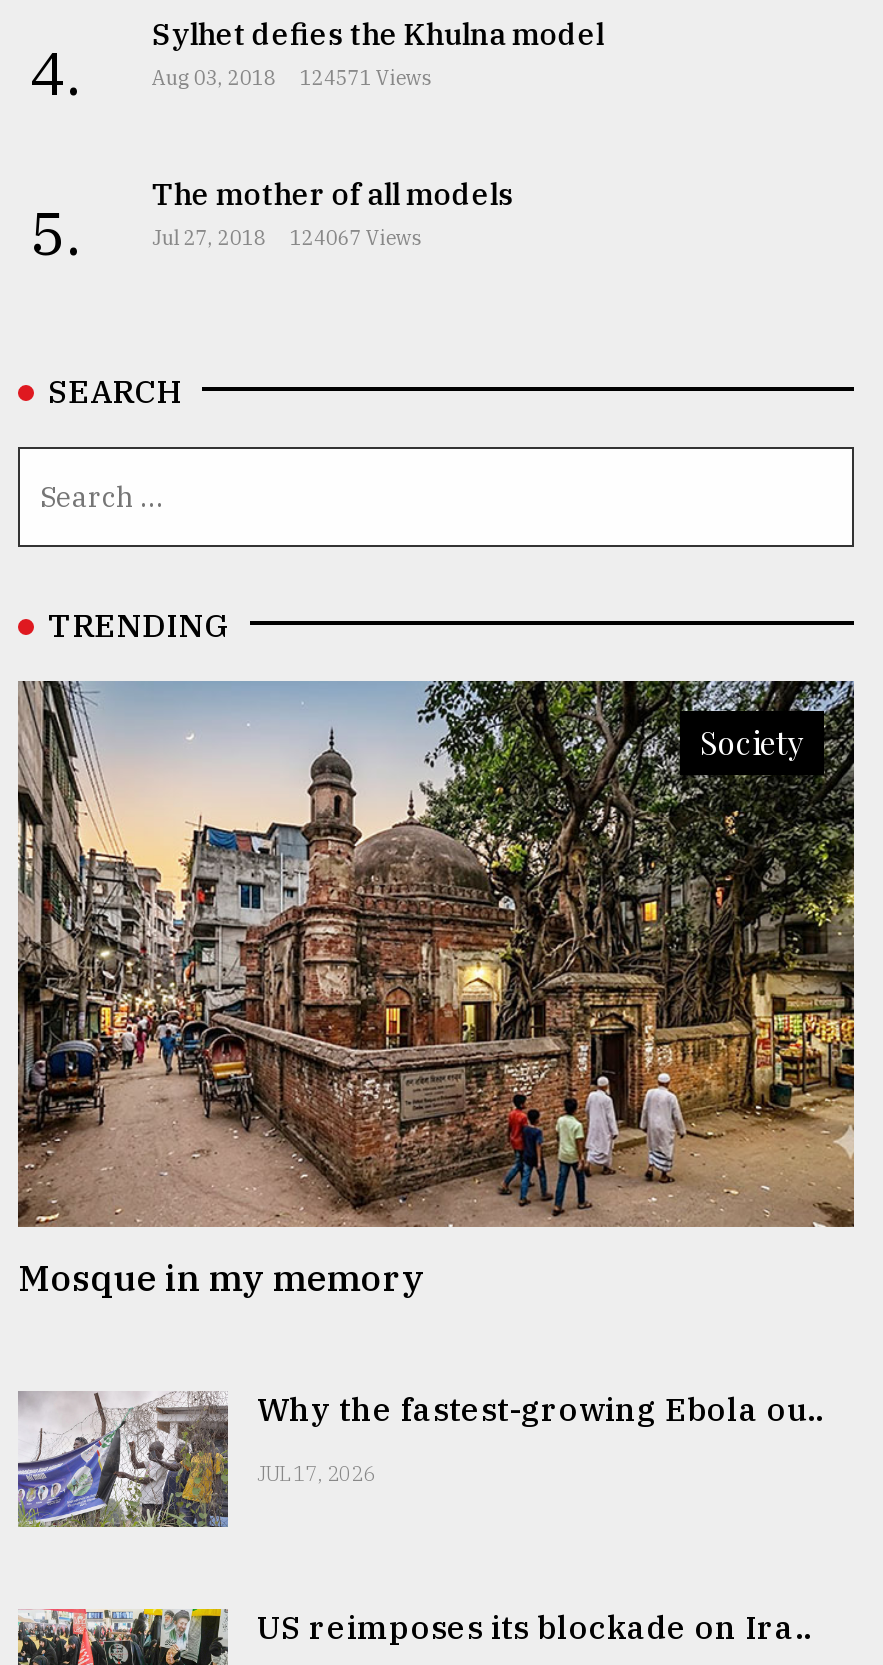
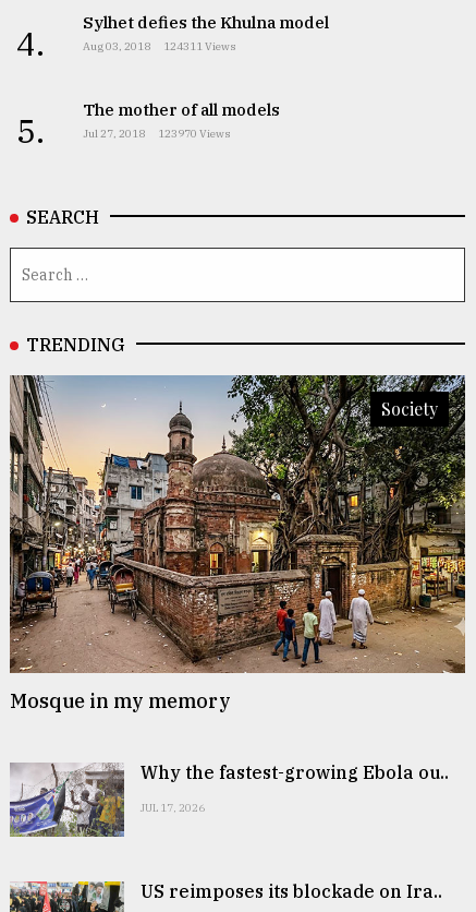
[152,65,434,91] Aug 03, 2018 124571 Views -> [83,39,236,54] Aug 03, 2018 124311 Views
[152,225,424,251] Jul 27, 2018 124067 Views -> [83,127,231,141] Jul 27, 2018 123970 Views

